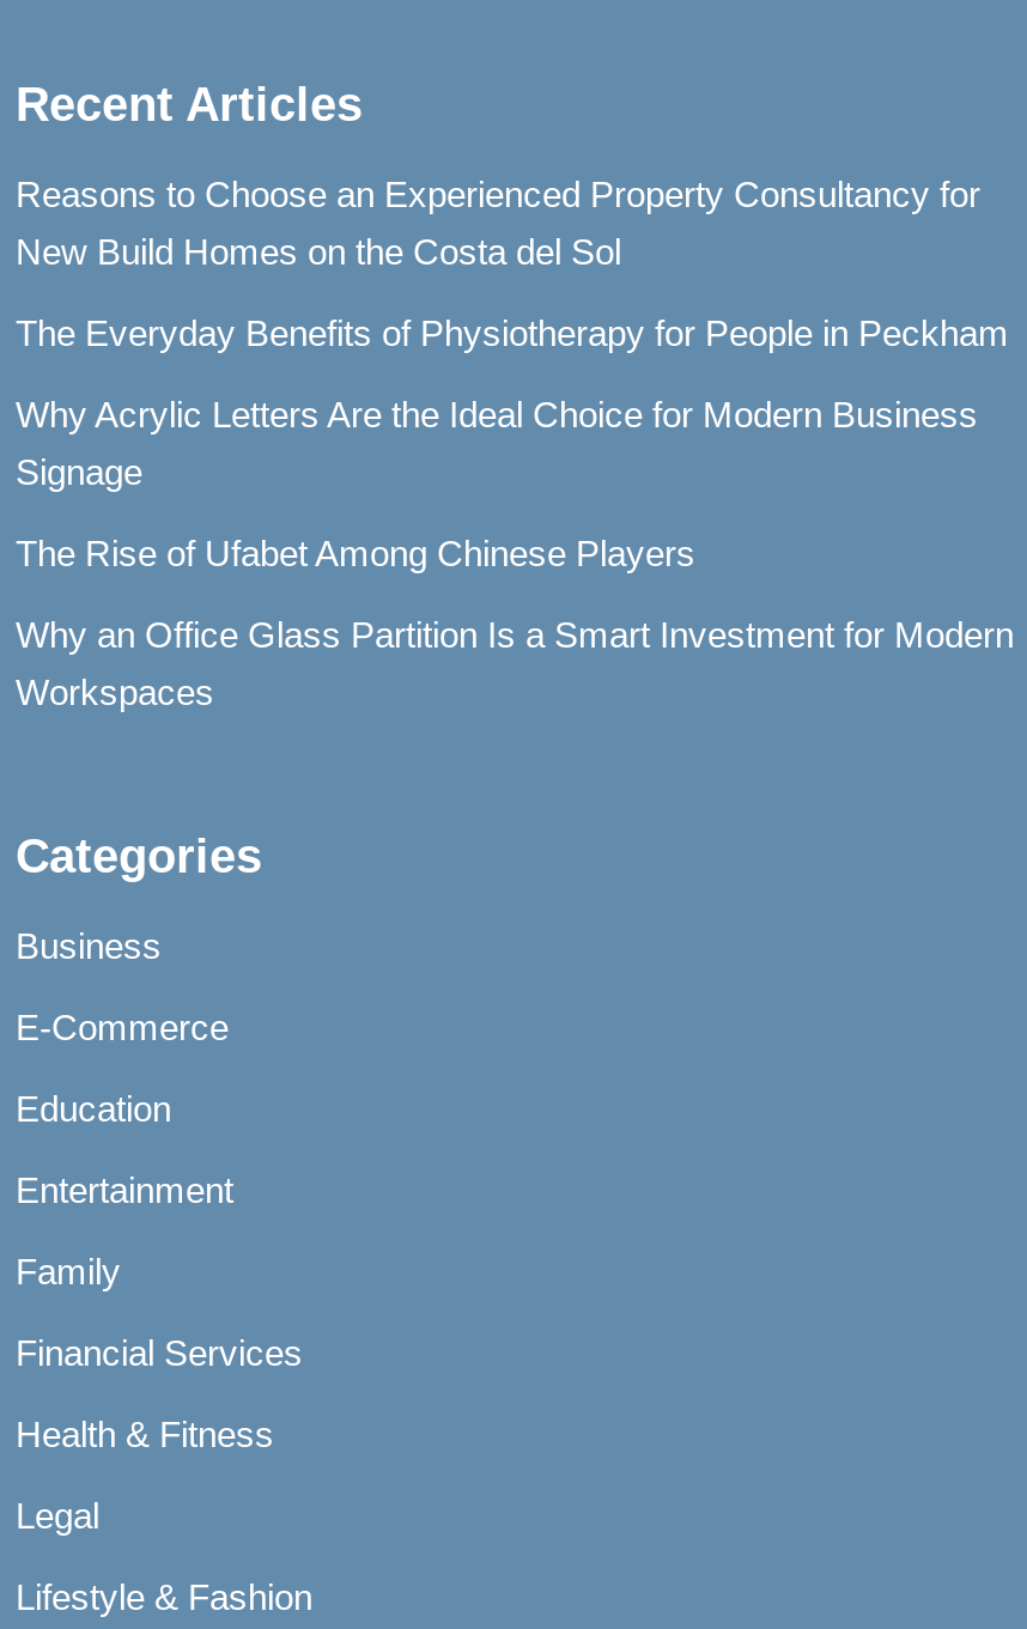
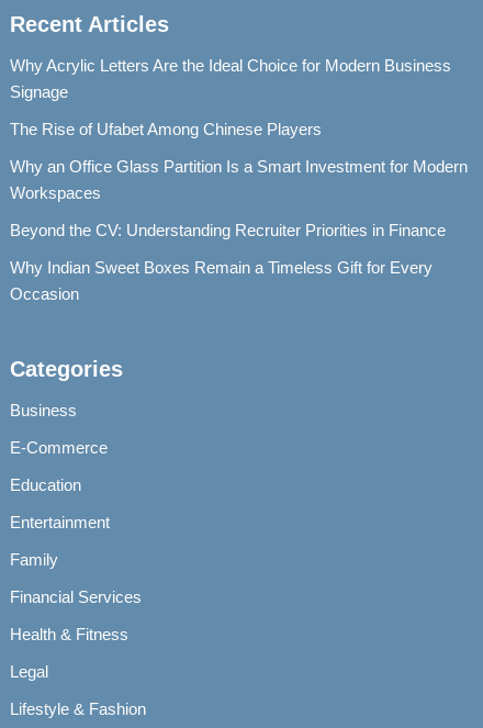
[16,174,1009,353] Reasons to Choose an Experienced Property Consultancy for | New Build Homes on the Costa del Sol | The Everyday Benefits of Physiotherapy for People in Peckham -> none
moved [16,394,1014,712] -> [10,56,468,202]: Why Acrylic Letters Are the Ideal Choice for Modern Business | Signage | The Rise of Ufabet Among Chinese Players | Why an Office Glass Partition Is a Smart Investment for Modern | Workspaces
none -> [10,221,446,303] Beyond the CV: Understanding Recruiter Priorities in Finance | Why Indian Sweet Boxes Remain a Timeless Gift for Every | Occasion

